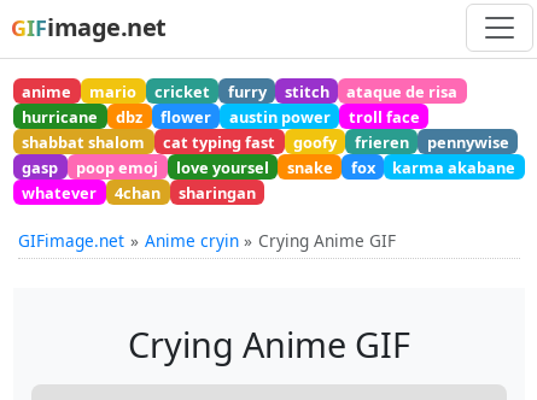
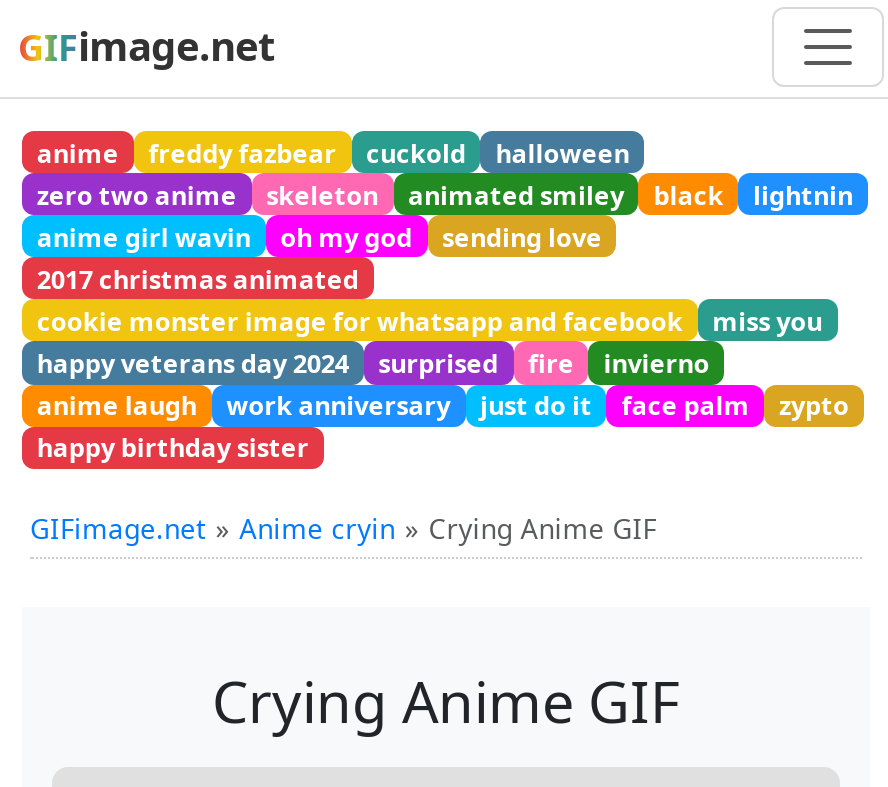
[22,80,516,203] mario | cricket | furry | stitch | ataque de risa | hurricane | dbz | flower | austin power | troll face | shabbat shalom | cat typing fast | goofy | frieren | pennywise | gasp | poop emoj | love yoursel | snake | fox | karma akabane | whatever | 4chan | sharingan -> [37,134,853,465] freddy fazbear | cuckold | halloween | zero two anime | skeleton | animated smiley | black | lightnin | anime girl wavin | oh my god | sending love | 2017 christmas animated | cookie monster image for whatsapp and facebook | miss you | happy veterans day 2024 | surprised | fire | invierno | anime laugh | work anniversary | just do it | face palm | zypto | happy birthday sister

